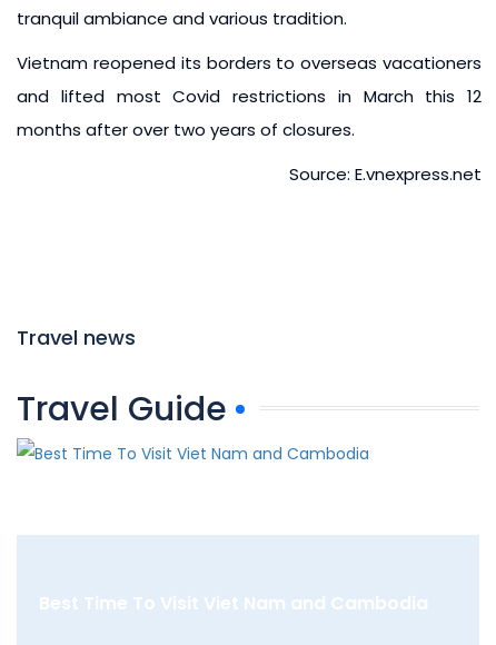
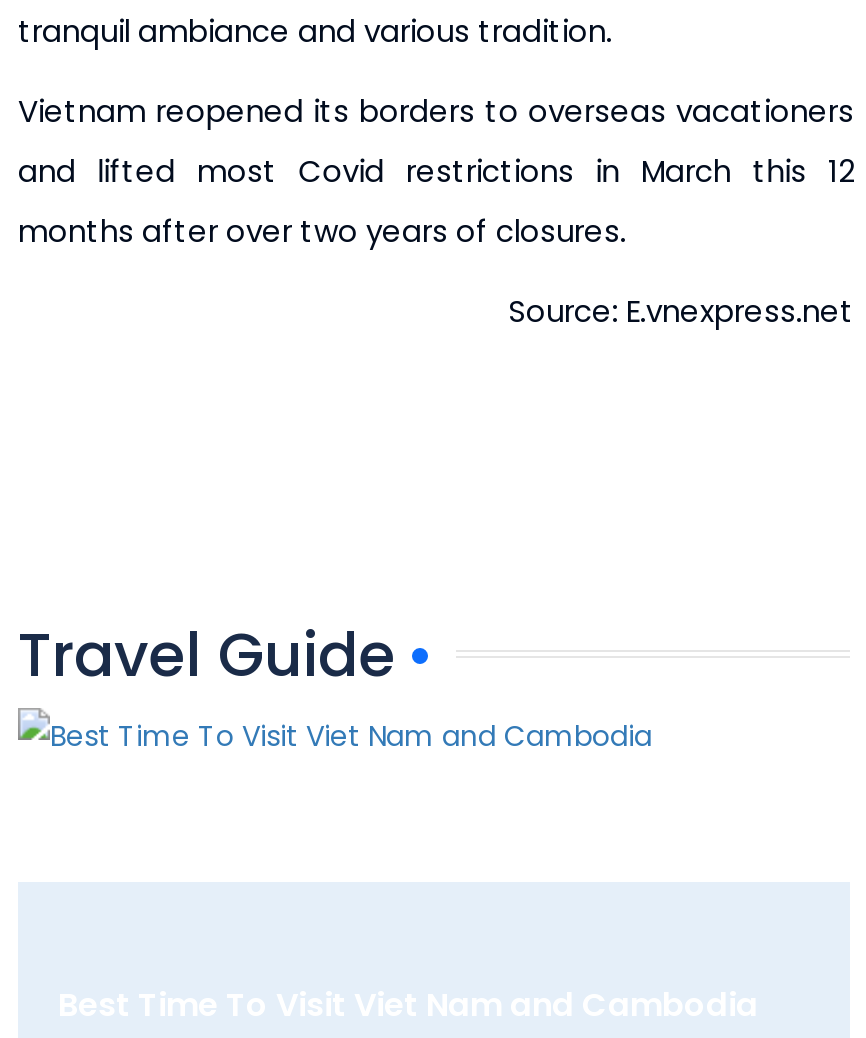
[17,323,136,351] Travel news -> none

